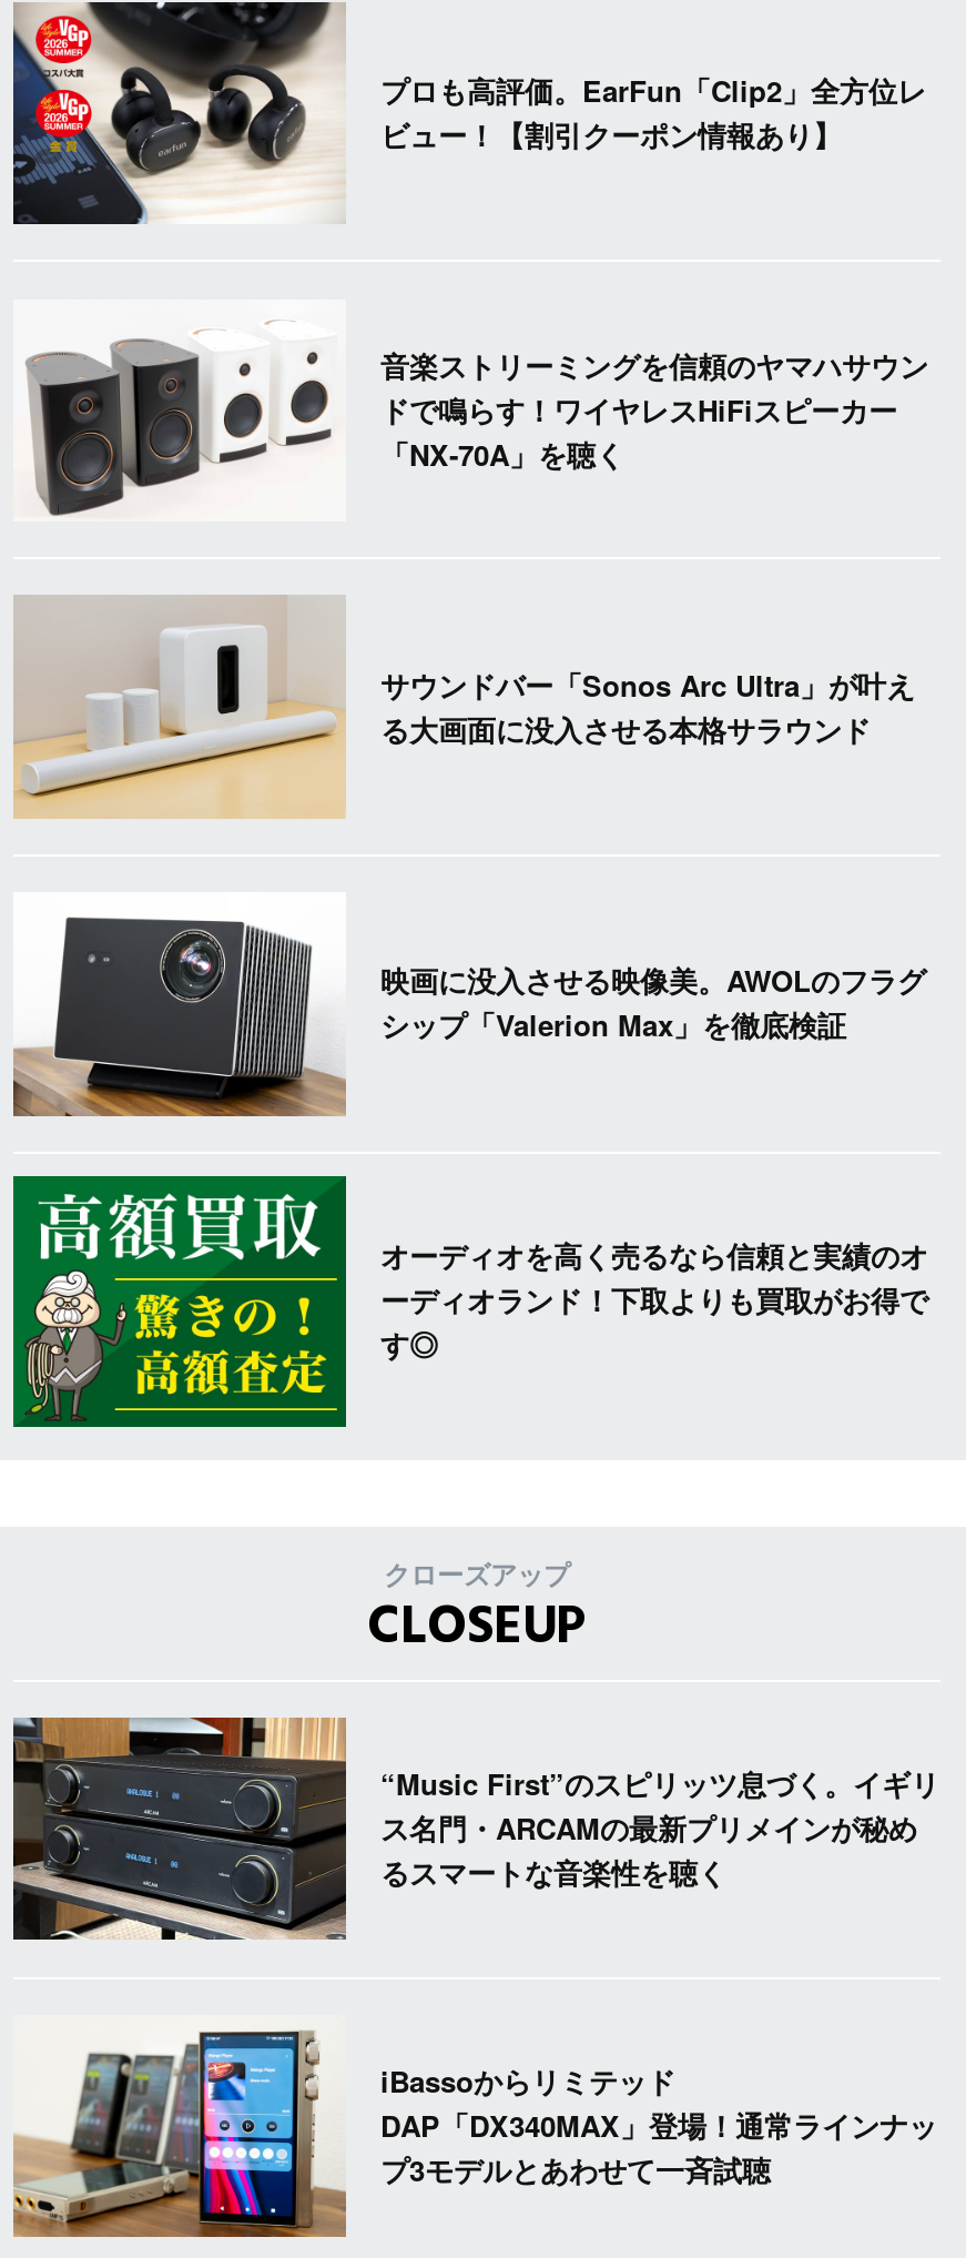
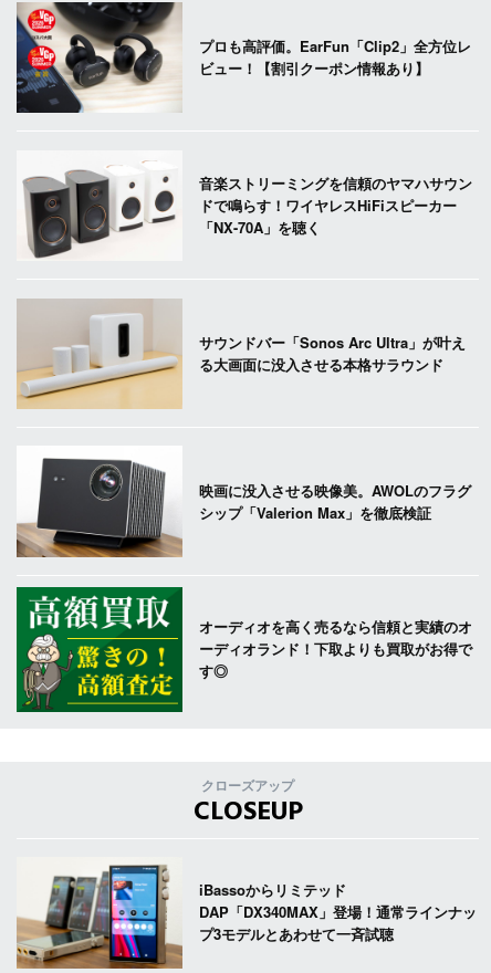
[11,1713,939,1942] [image] | “Music First”のスピリッツ息づく。イギリ | ス名門・ARCAMの最新プリメインが秘め | るスマートな音楽性を聴く -> none

